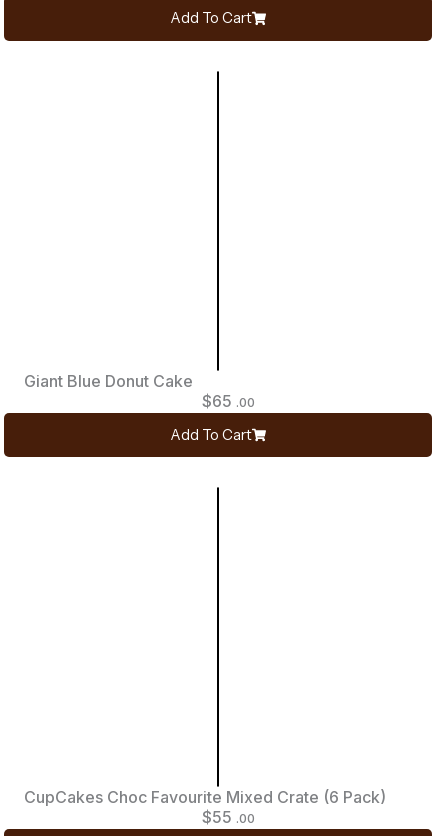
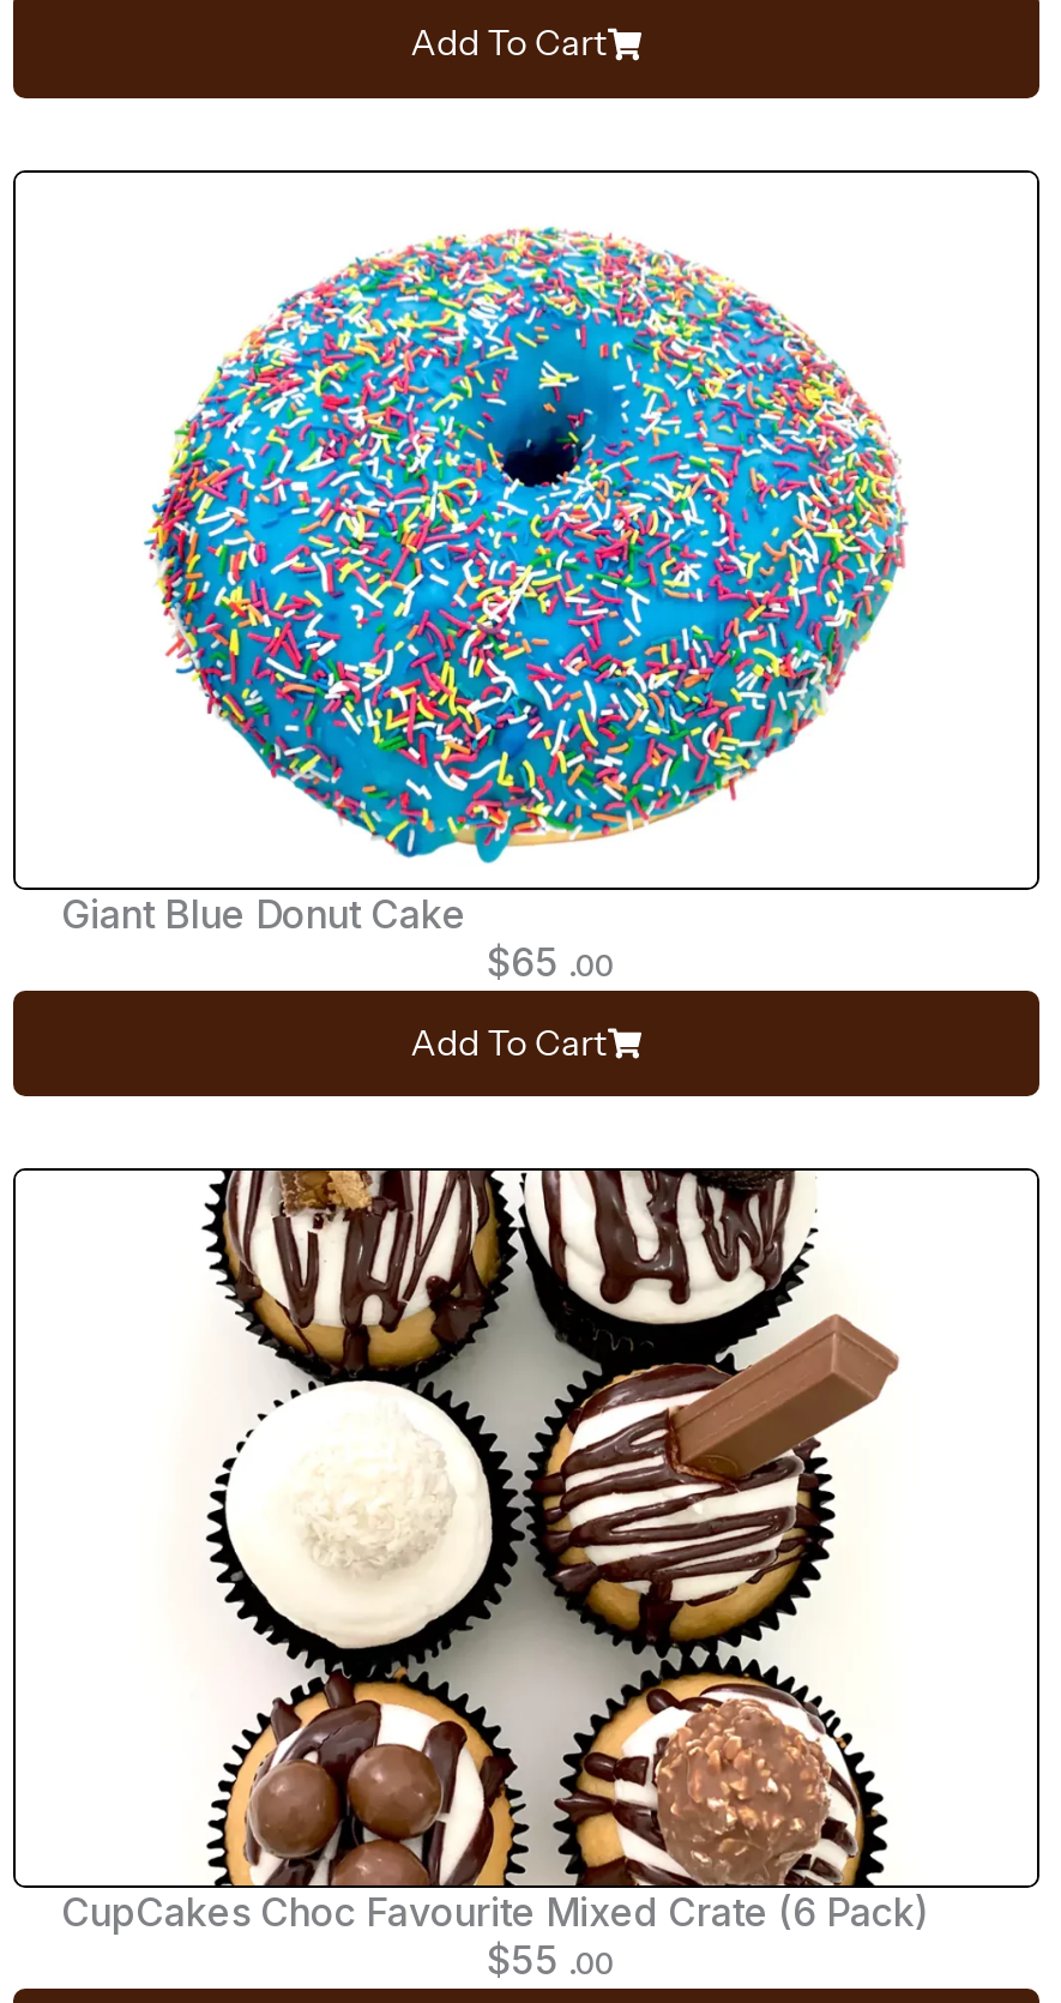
none -> [11,168,1042,892] [image]
none -> [11,1166,1042,1890] [image]

